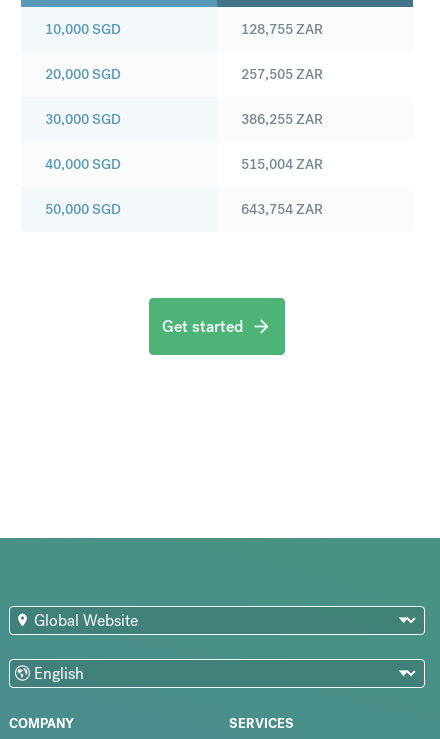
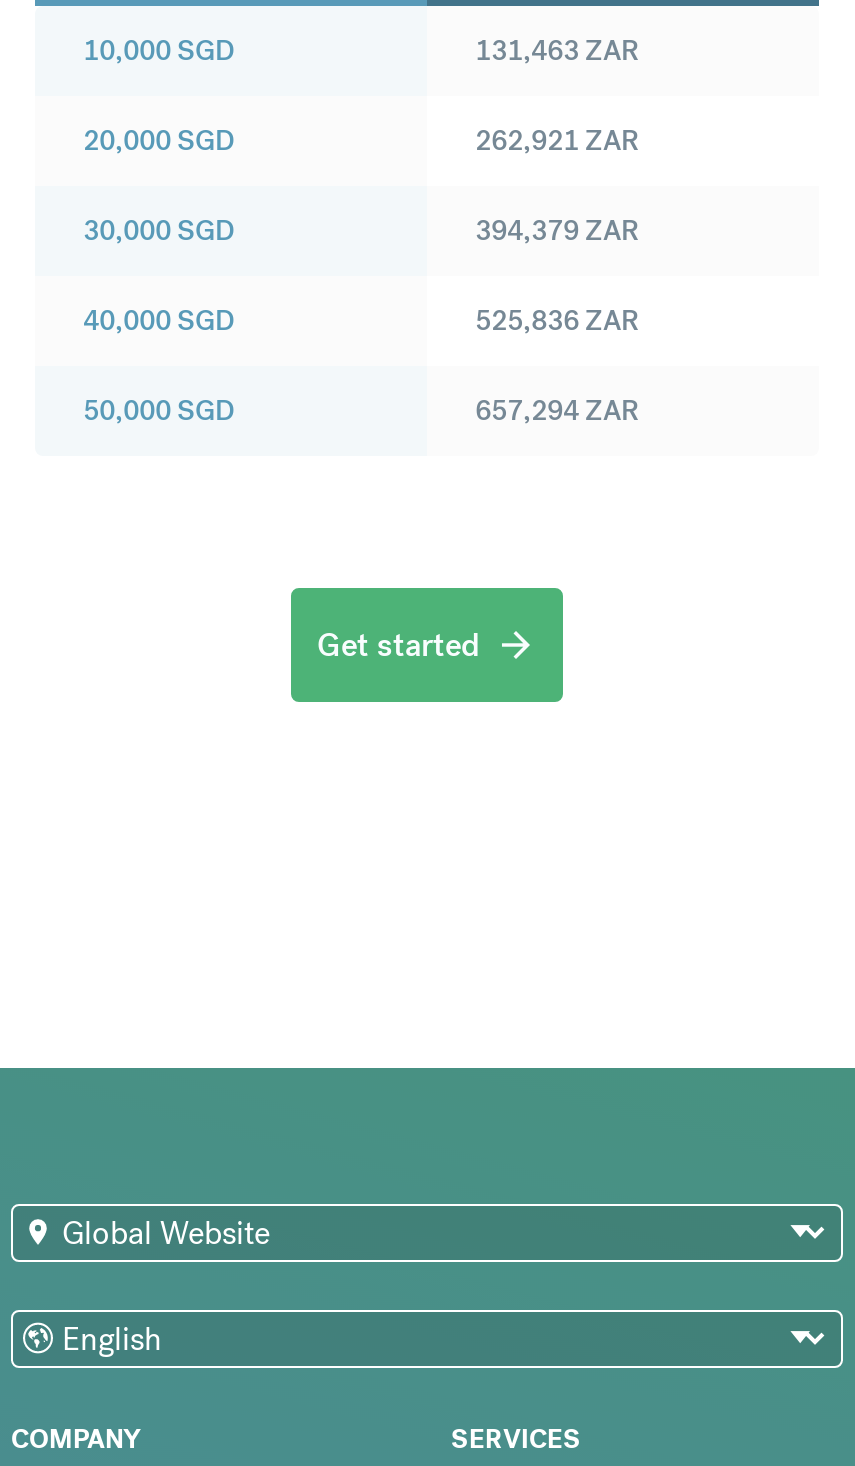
[241,20,323,38] 128,755 ZAR -> [475,32,639,68] 131,463 ZAR
[241,65,323,83] 257,505 ZAR -> [475,122,639,158] 262,921 ZAR
[241,110,323,128] 386,255 ZAR -> [475,212,639,248] 394,379 ZAR
[241,155,323,173] 515,004 ZAR -> [475,302,639,338] 525,836 ZAR
[241,200,323,218] 643,754 ZAR -> [475,392,639,428] 657,294 ZAR

